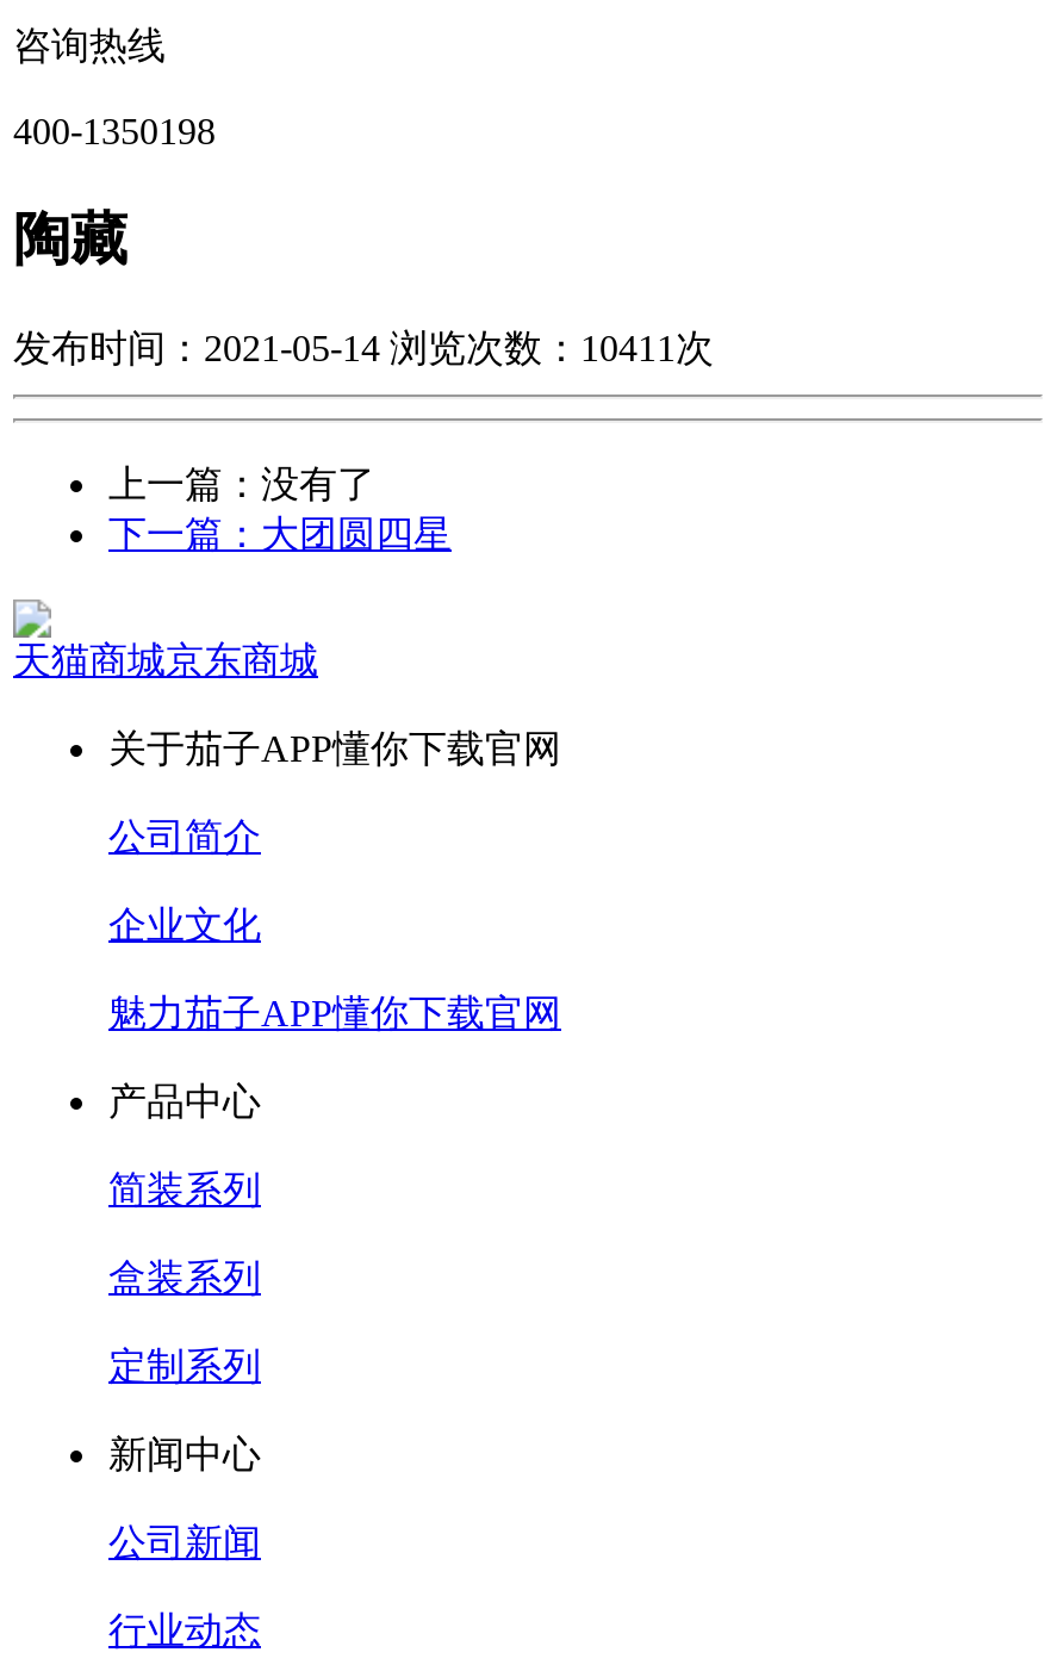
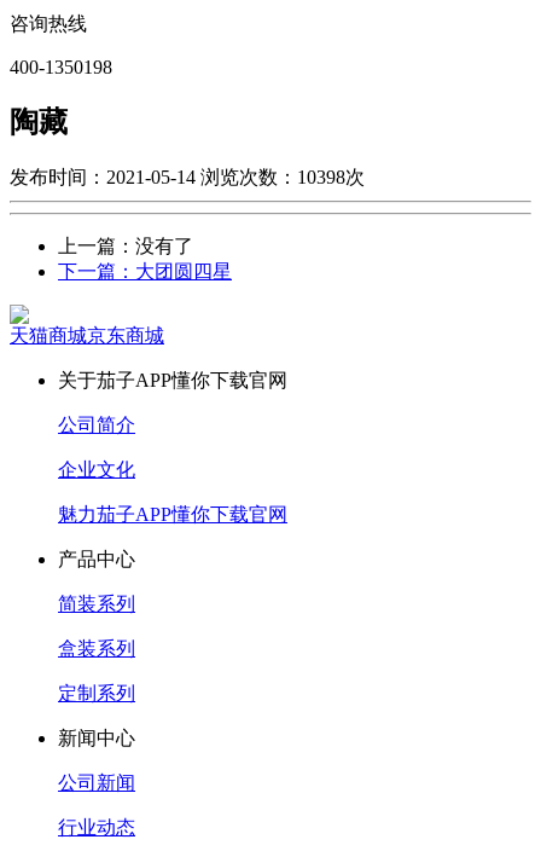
[13,327,714,368] 发布时间：2021-05-14 浏览次数：10411次 -> [10,166,365,187] 发布时间：2021-05-14 浏览次数：10398次

